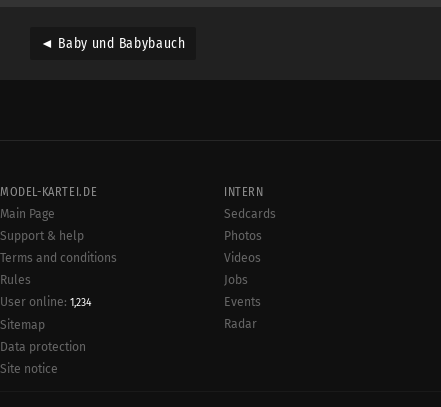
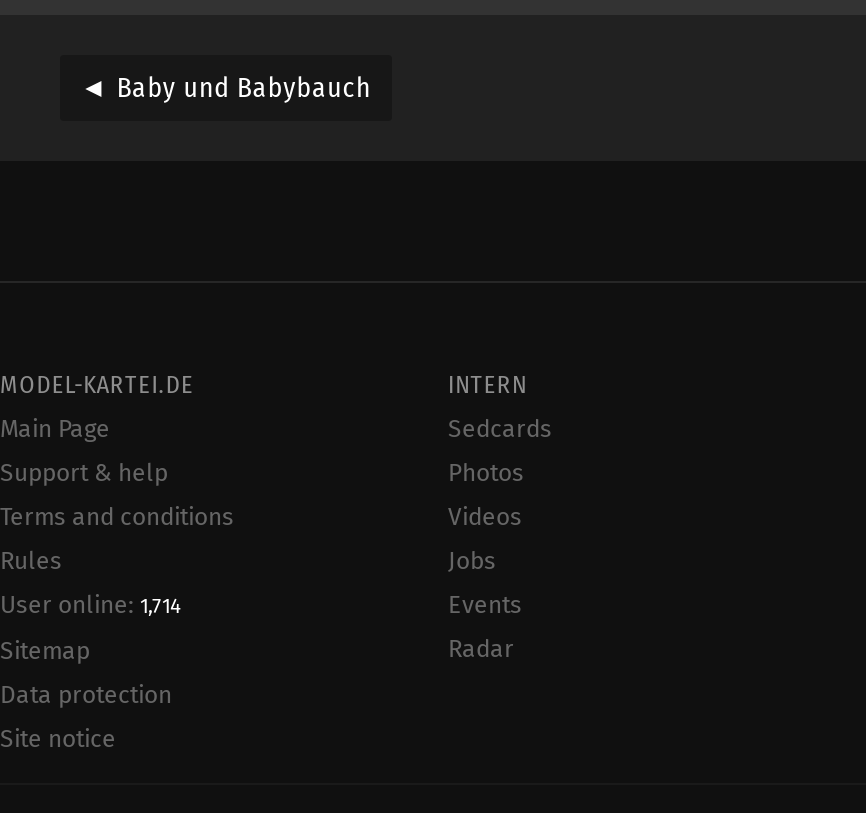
[0,295,92,309] User online: 1,234 -> [0,591,182,619] User online: 1,714

